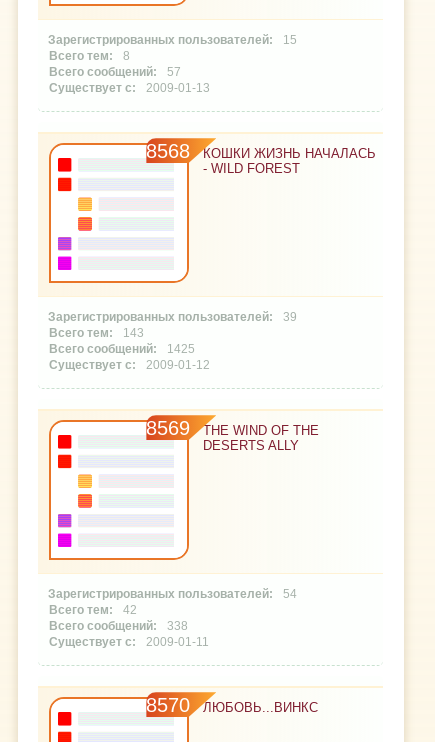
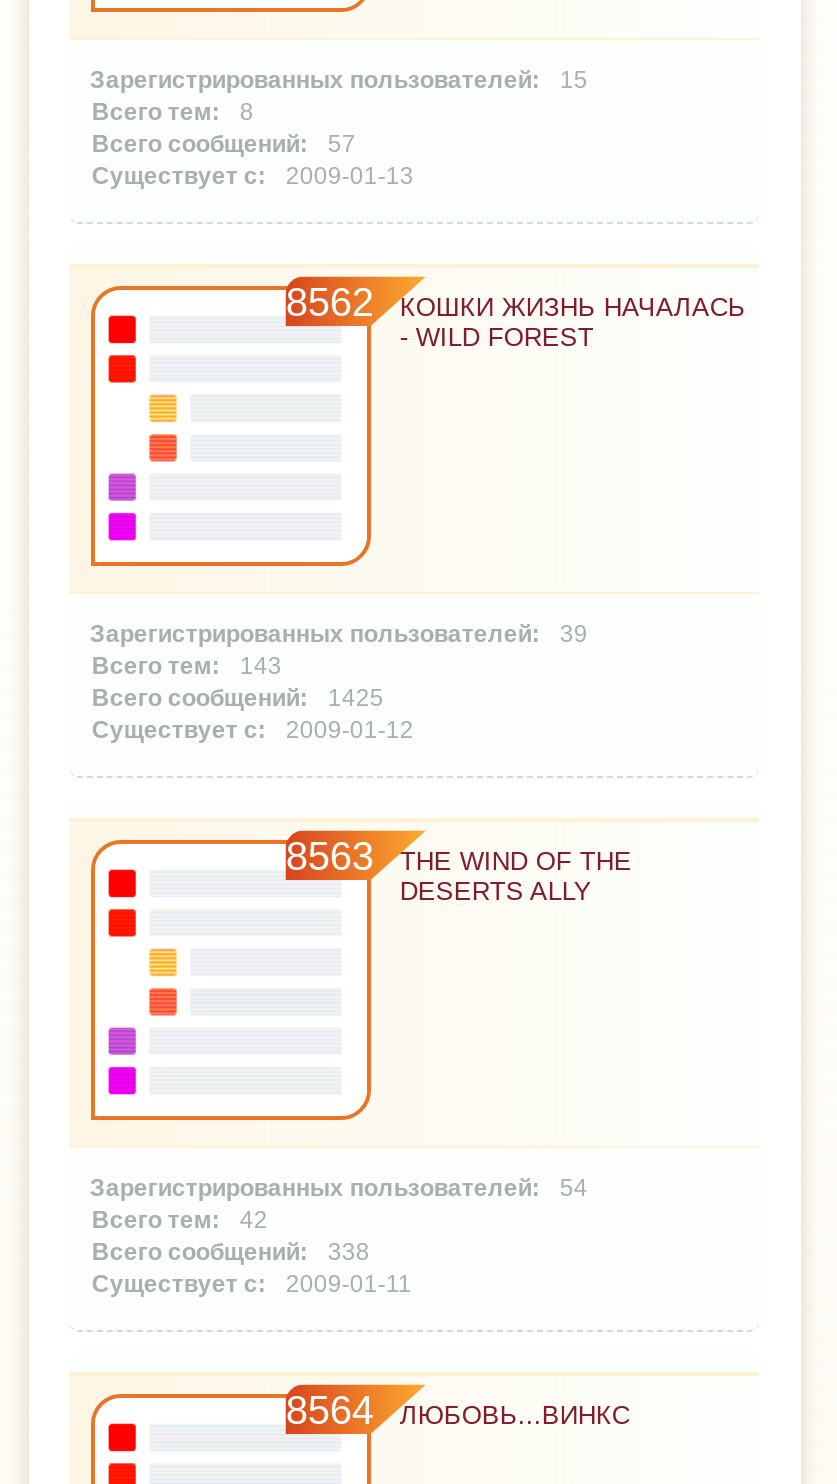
[146,140,376,162] 8568 КОШКИ ЖИЗНЬ НАЧАЛАСЬ -> [286,281,746,325] 8562 КОШКИ ЖИЗНЬ НАЧАЛАСЬ
[146,417,319,439] 8569 THE WIND OF THE -> [286,835,632,879] 8563 THE WIND OF THE
[146,694,318,716] 8570 ЛЮБОВЬ...ВИНКС -> [286,1389,630,1433] 8564 ЛЮБОВЬ...ВИНКС

